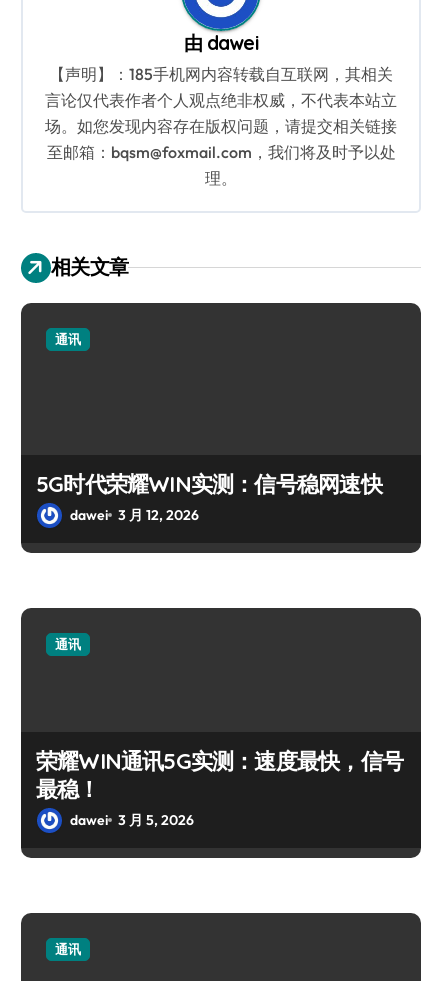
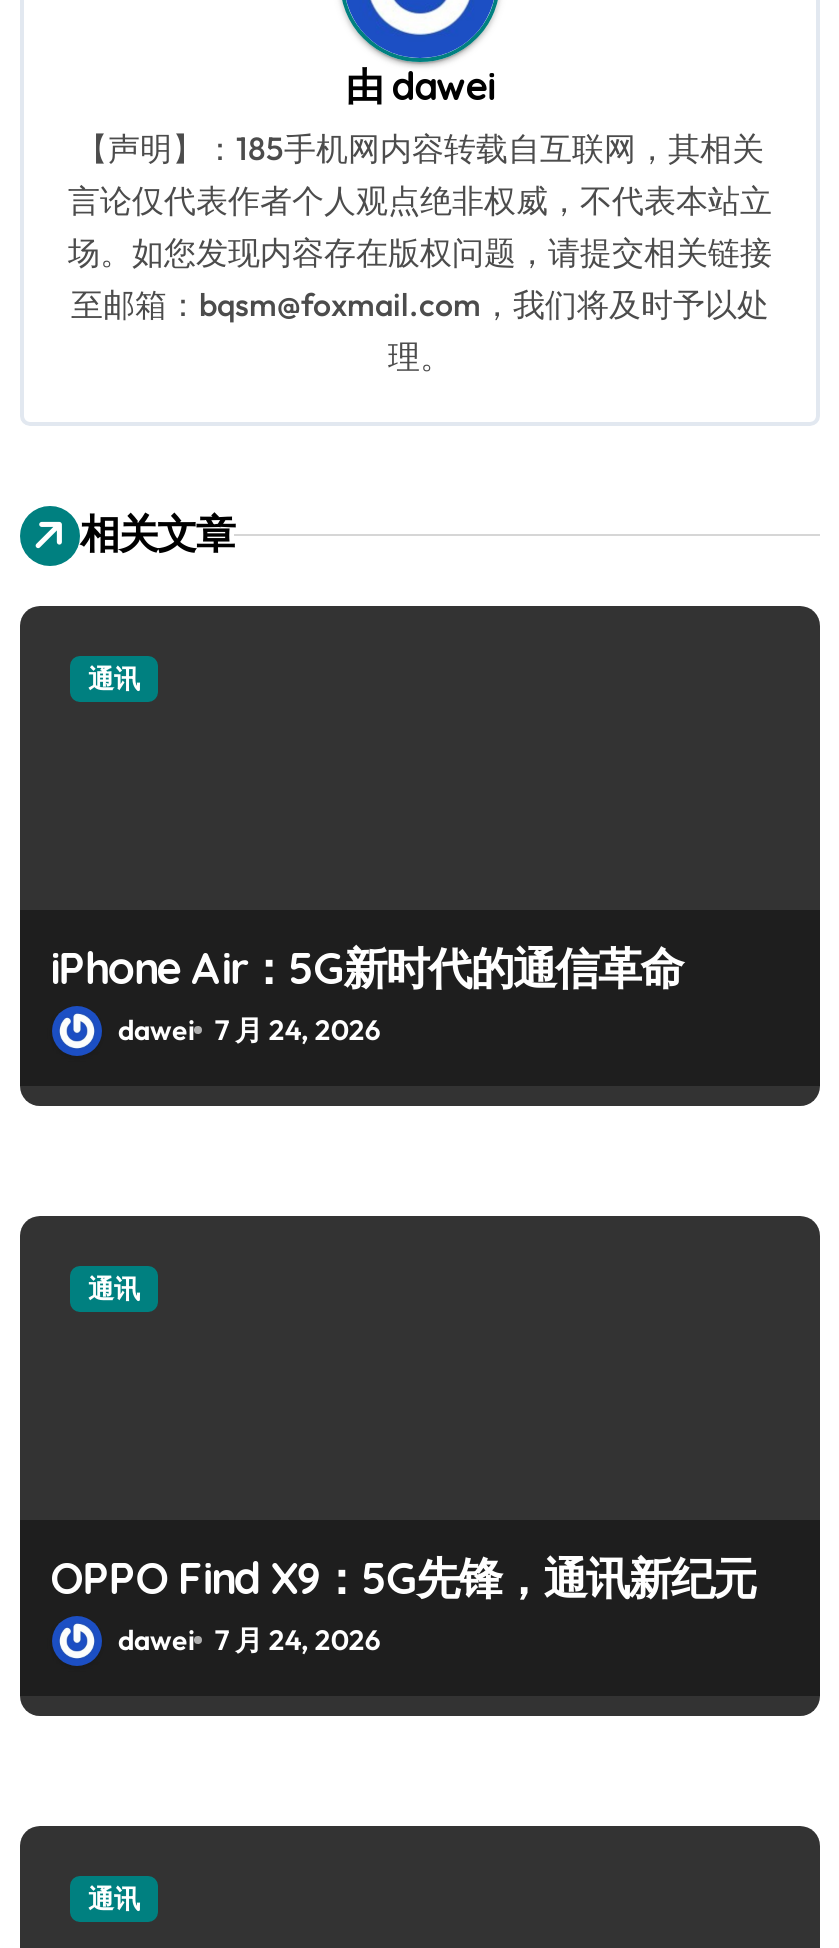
[36,470,382,524] 5G时代荣耀WIN实测：信号稳网速快 | dawei 3 月 12, 2026 -> [50,940,683,1048] iPhone Air：5G新时代的通信革命 | dawei 7 月 24, 2026
[36,747,403,829] 荣耀WIN通讯5G实测：速度最快，信号 | 最稳！ | dawei 3 月 5, 2026 -> [50,1550,756,1658] OPPO Find X9：5G先锋，通讯新纪元 | dawei 7 月 24, 2026

